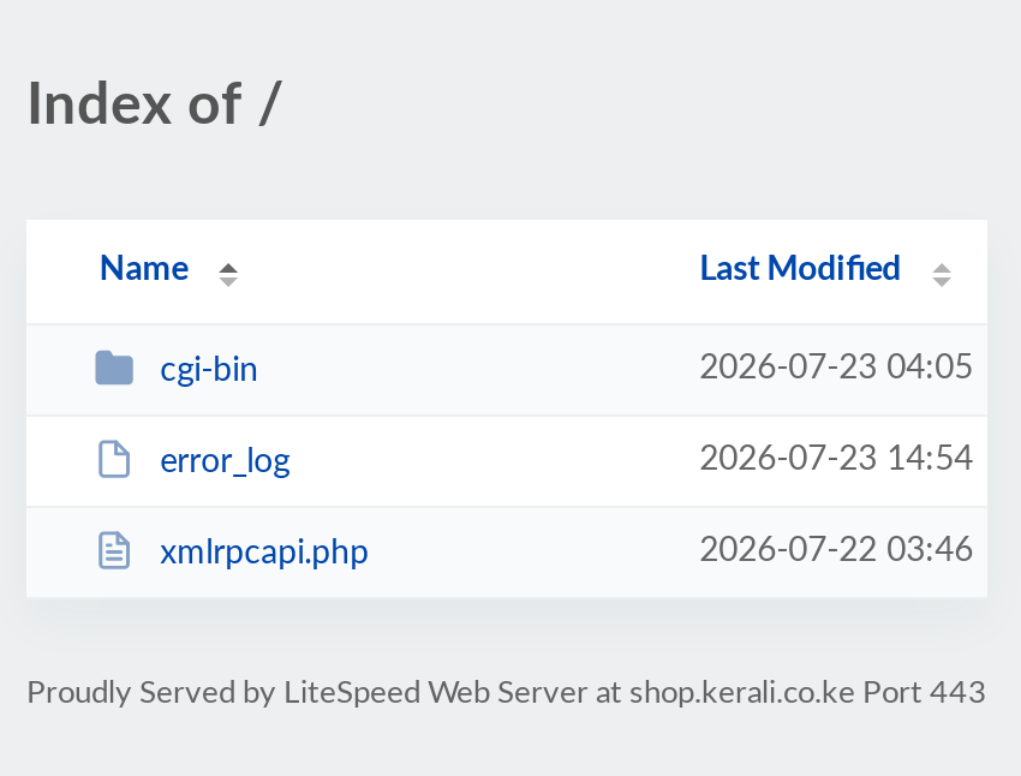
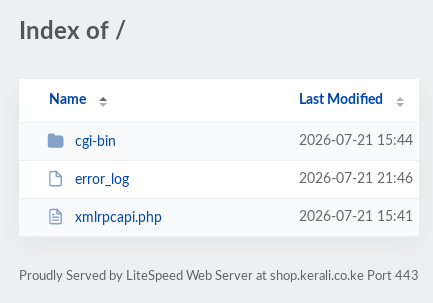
[699,352,973,386] 2026-07-23 04:05 -> [299,134,413,148] 2026-07-21 15:44
[699,443,973,477] 2026-07-23 14:54 -> [299,172,413,186] 2026-07-21 21:46
[699,535,973,568] 2026-07-22 03:46 -> [299,210,413,224] 2026-07-21 15:41

